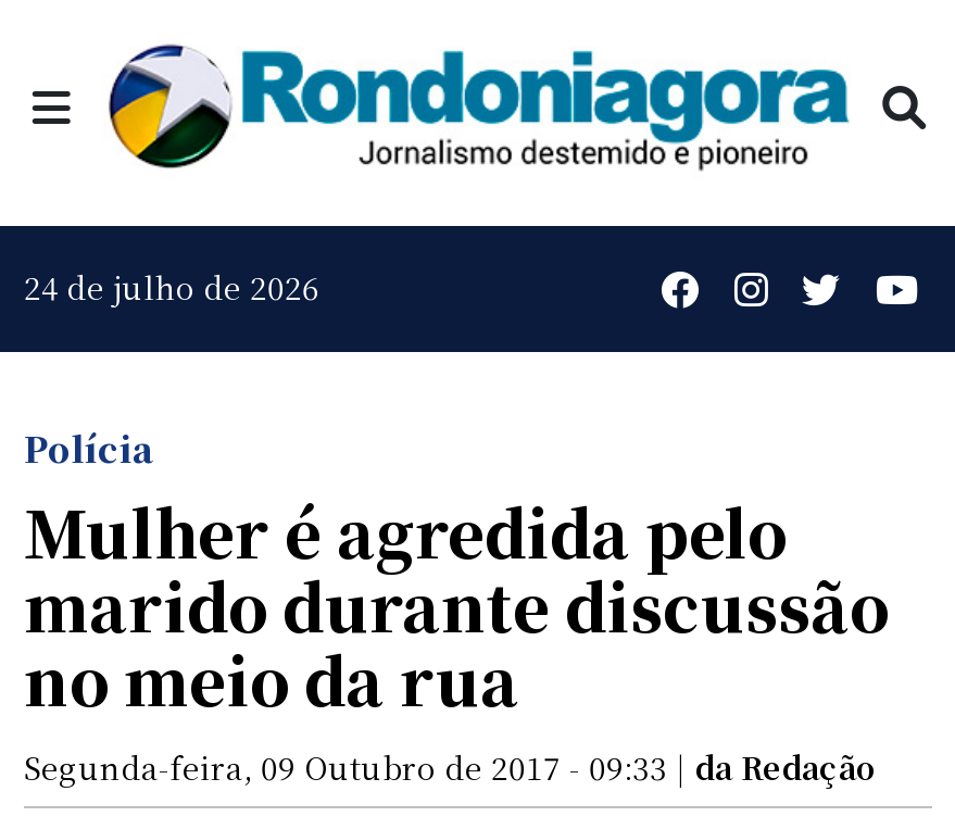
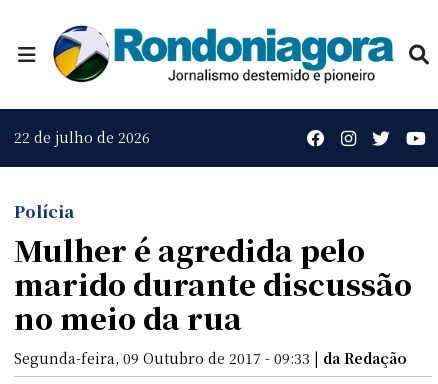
[24,265,319,309] 24 de julho de 2026 -> [14,127,150,147] 22 de julho de 2026

